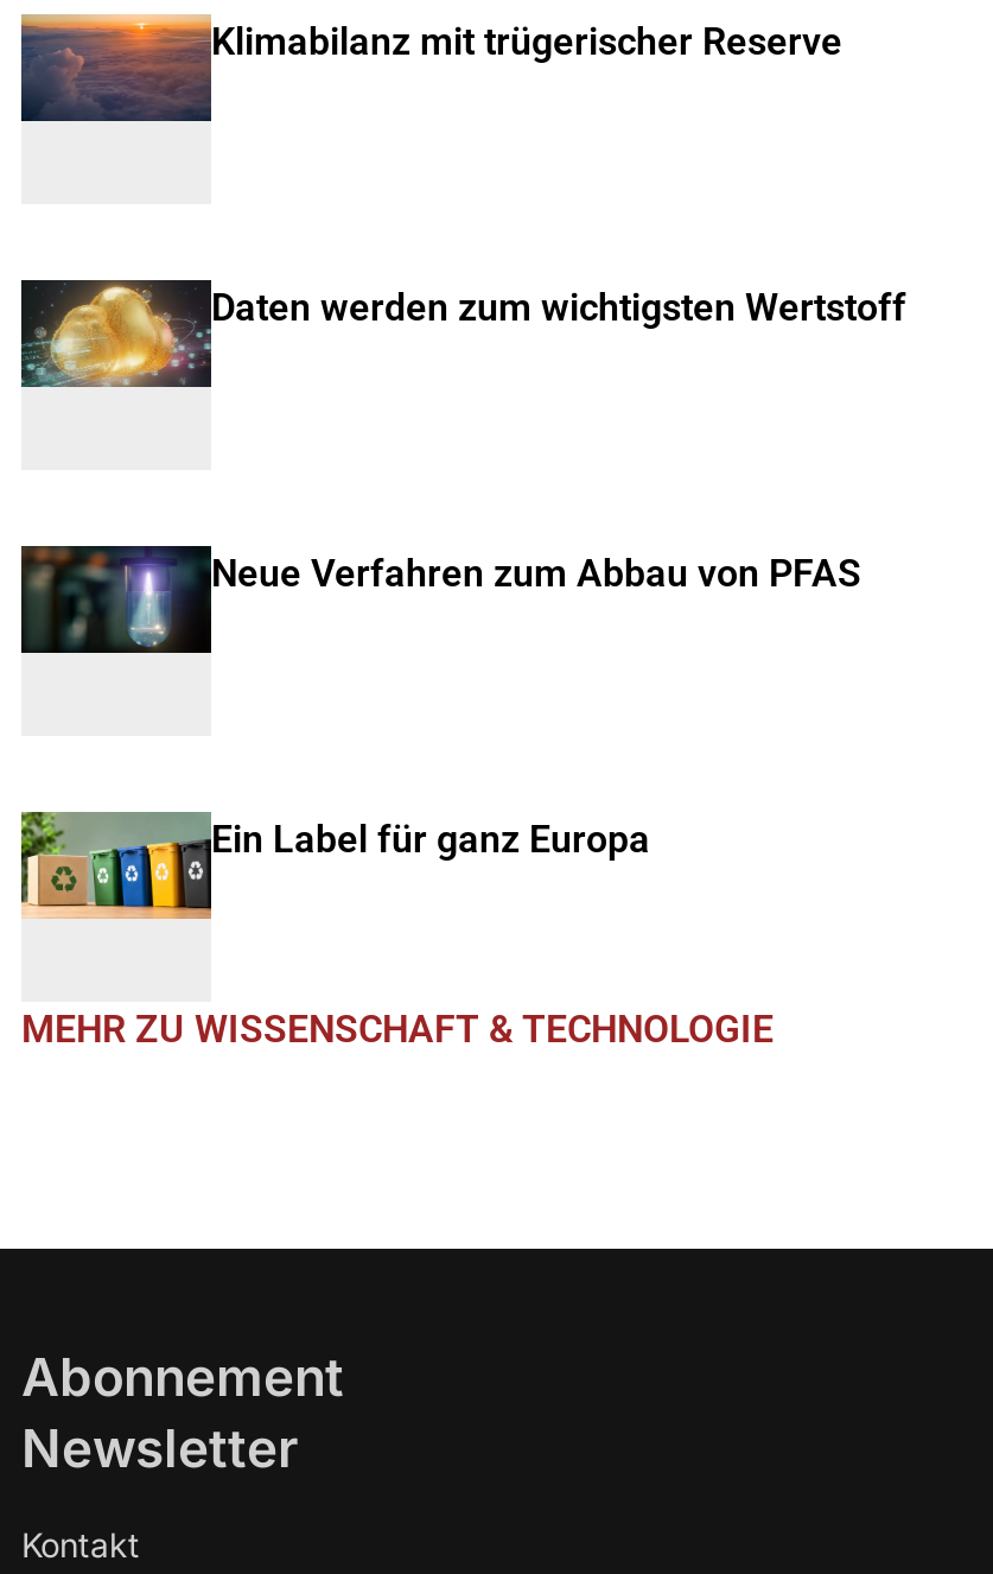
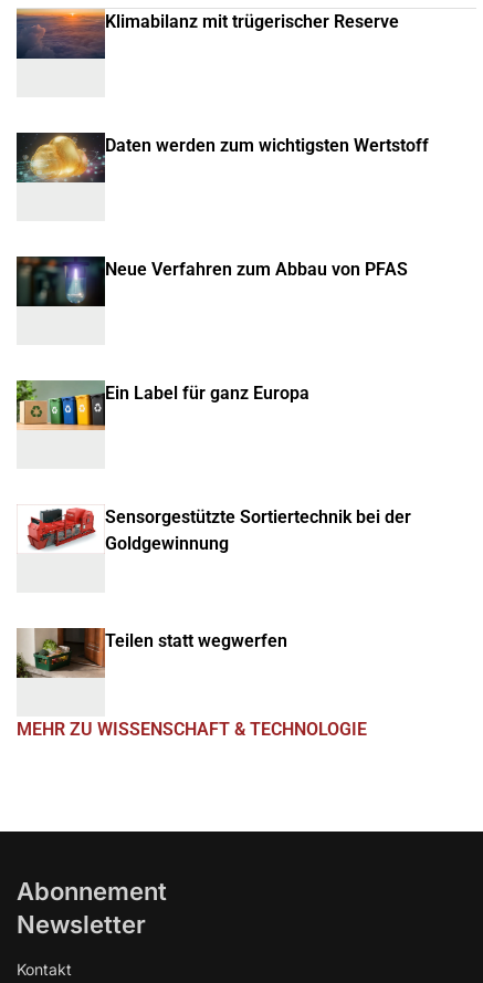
none -> [15,627,287,679] [image] | Teilen statt wegwerfen
none -> [27,506,411,554] [image] | Sensorgestützte Sortiertechnik bei der | Goldgewinnung

